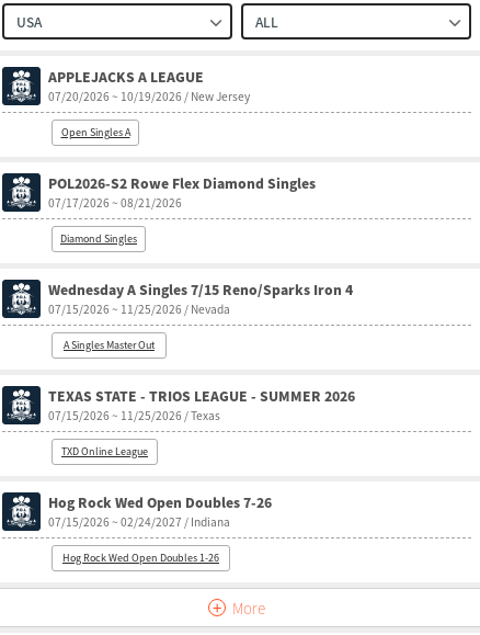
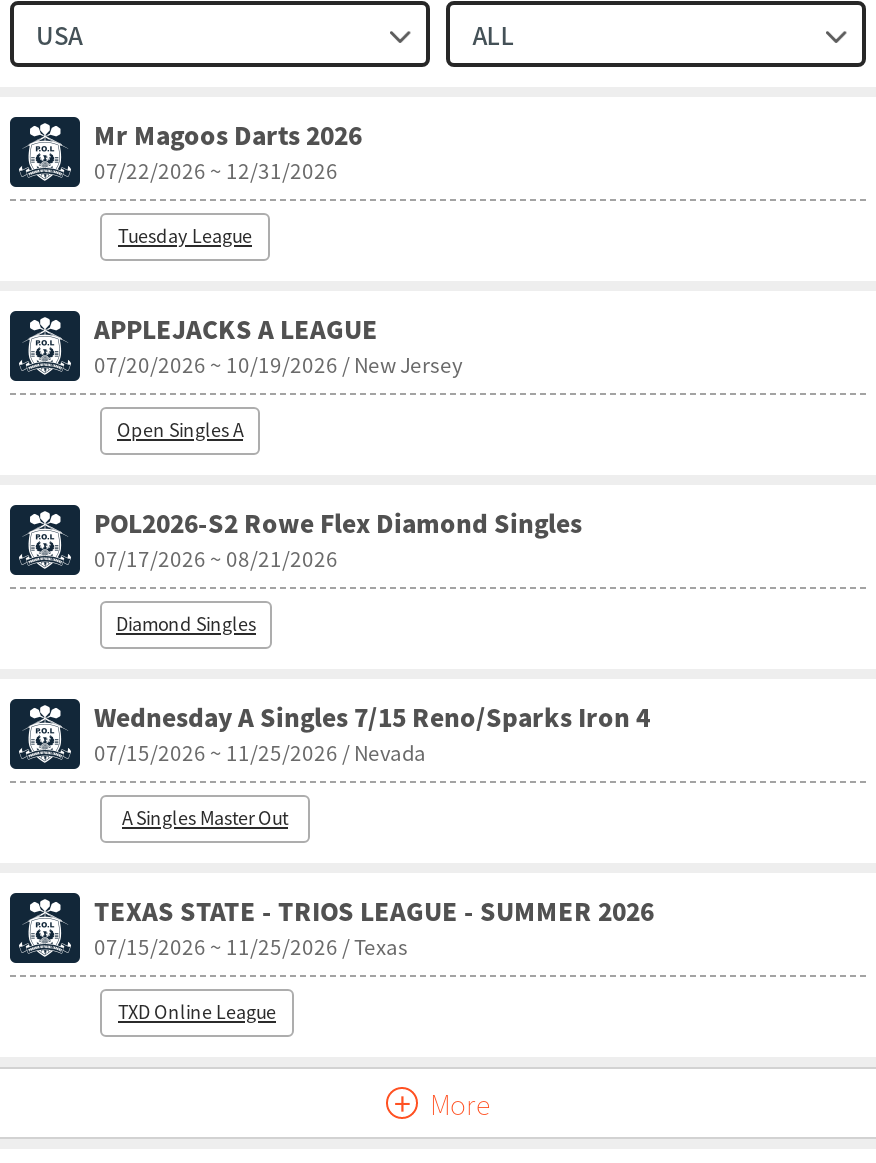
none -> [94,117,362,249] Mr Magoos Darts 2026 | 07/22/2026 ~ 12/31/2026 | Tuesday League
moved [48,67,355,458] -> [94,311,654,1025]: APPLEJACKS A LEAGUE | 07/20/2026 ~ 10/19/2026 / New Jersey | Open Singles A | ... | 07/15/2026 ~ 11/25/2026 / Texas | TXD Online League
[48,492,272,565] Hog Rock Wed Open Doubles 7-26 | 07/15/2026 ~ 02/24/2027 / Indiana | Hog Rock Wed Open Doubles 1-26 -> none

